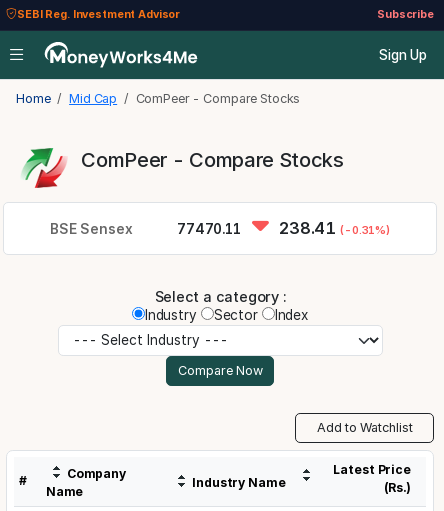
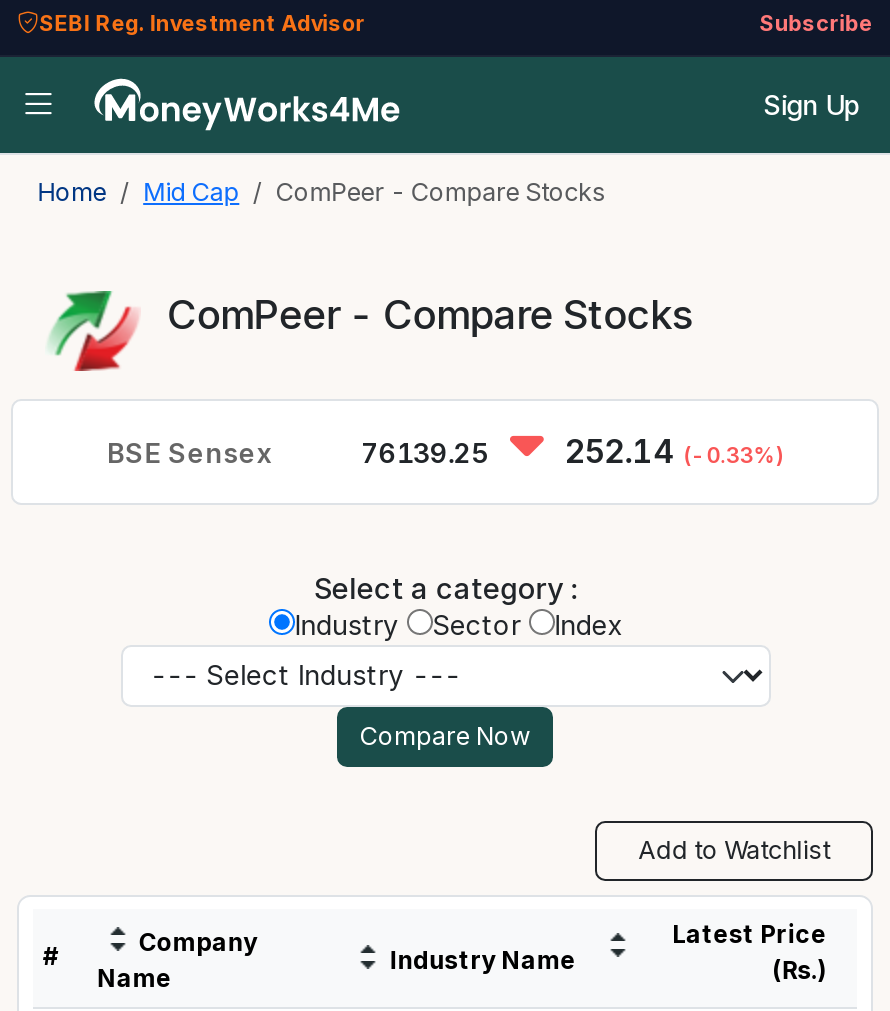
[177,221,245,237] 77470.11 -> [361,437,497,469] 76139.25
[279,218,390,238] 238.41 (-0.31%) -> [565,431,783,471] 252.14 (-0.33%)

